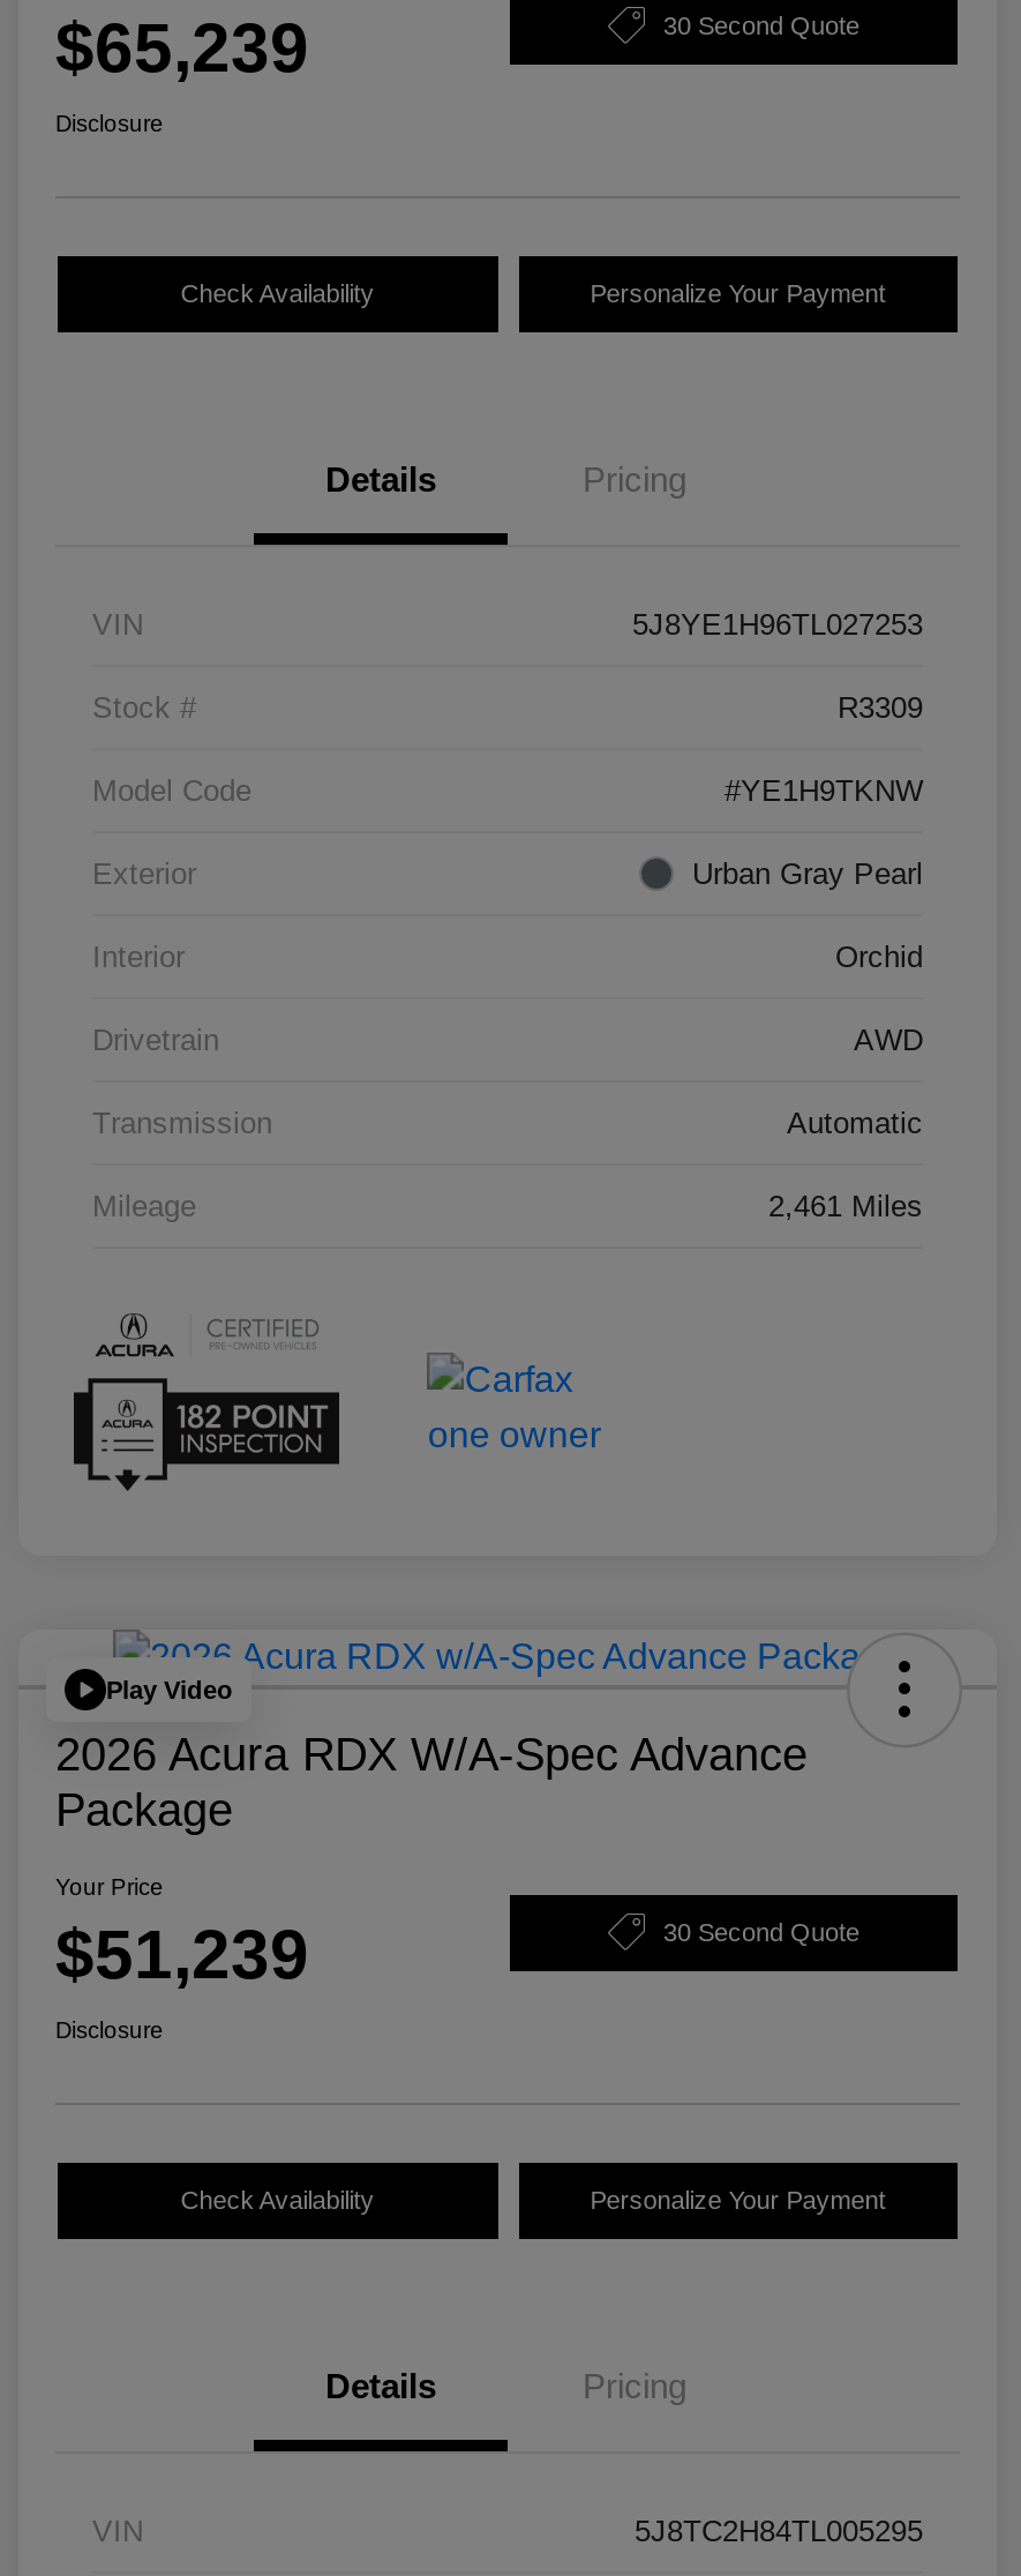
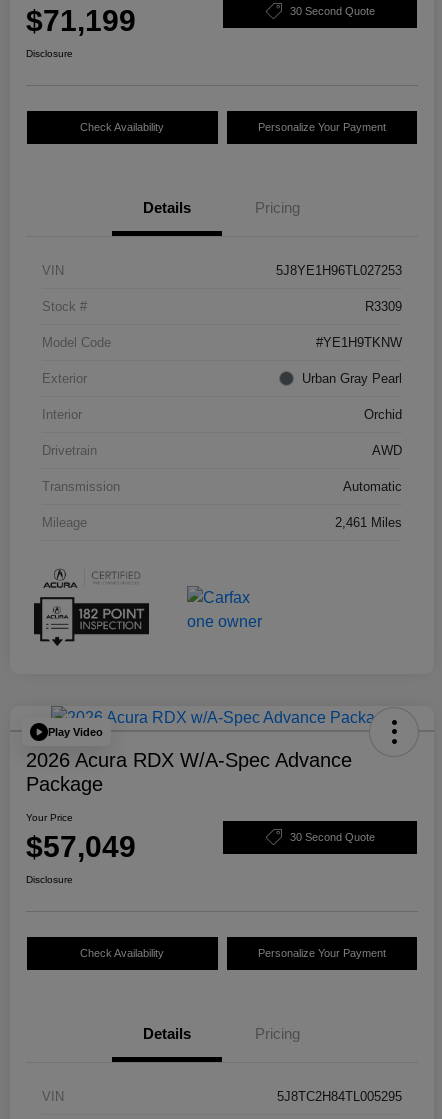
[55,10,309,86] $65,239 -> [26,4,136,37] $71,199
[55,1917,309,1993] $51,239 -> [26,830,136,863] $57,049

